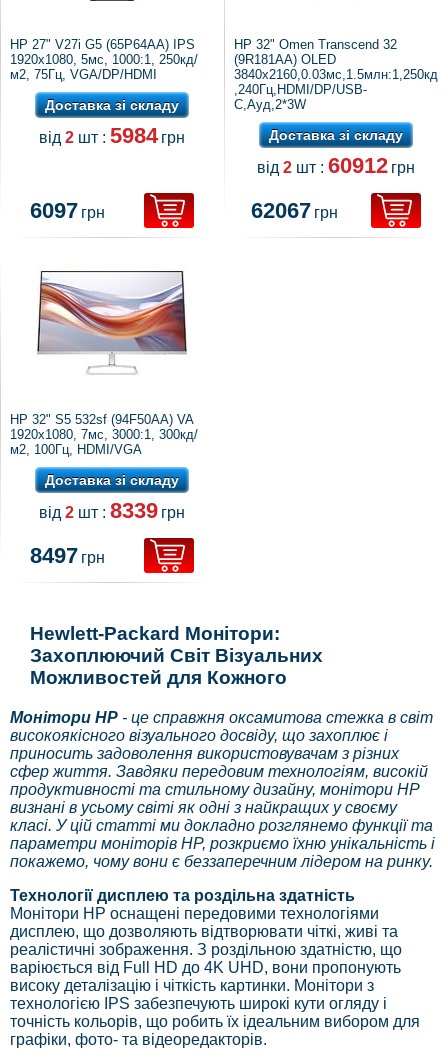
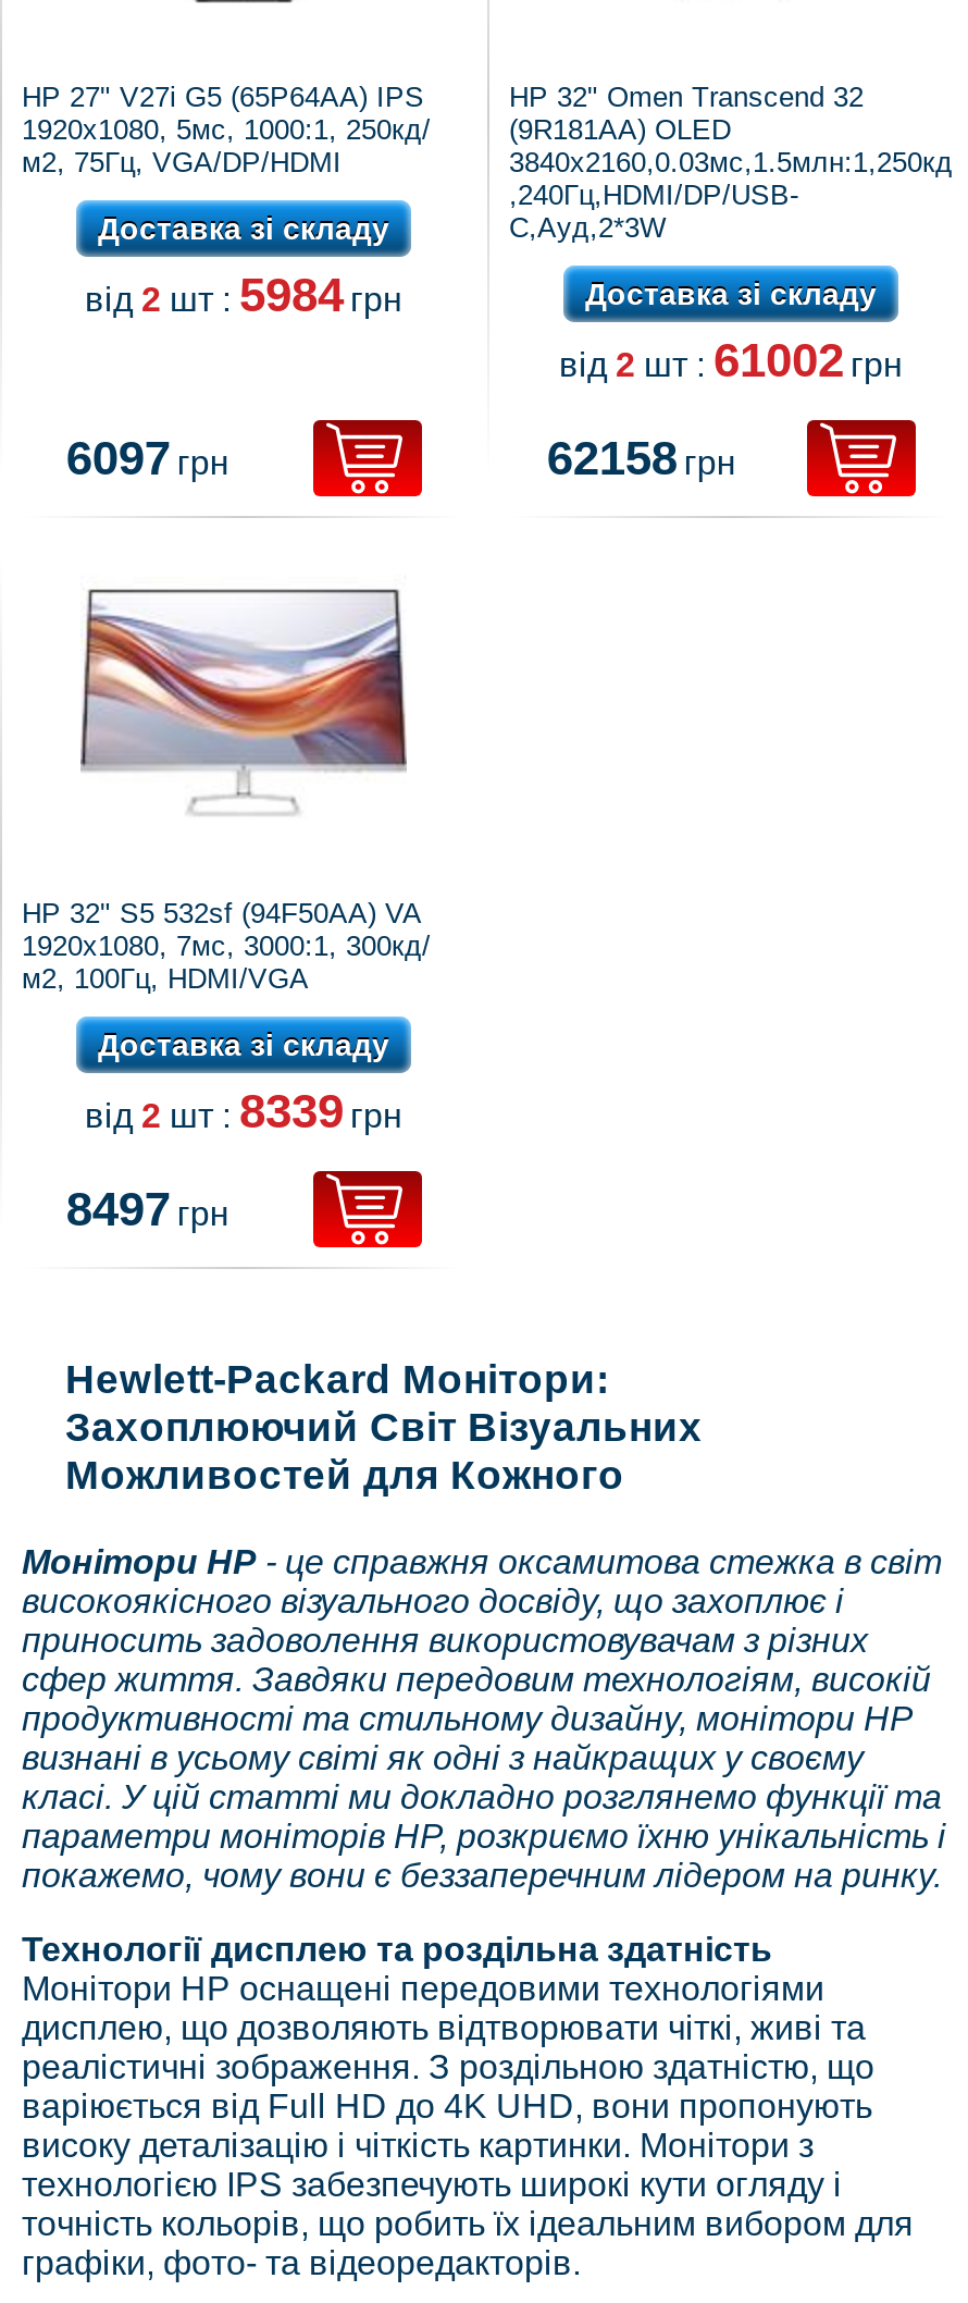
[257,153,415,178] від 2 шт : 60912 грн -> [559,333,903,387] від 2 шт : 61002 грн
[251,198,338,223] 62067 грн -> [547,431,736,485] 62158 грн

